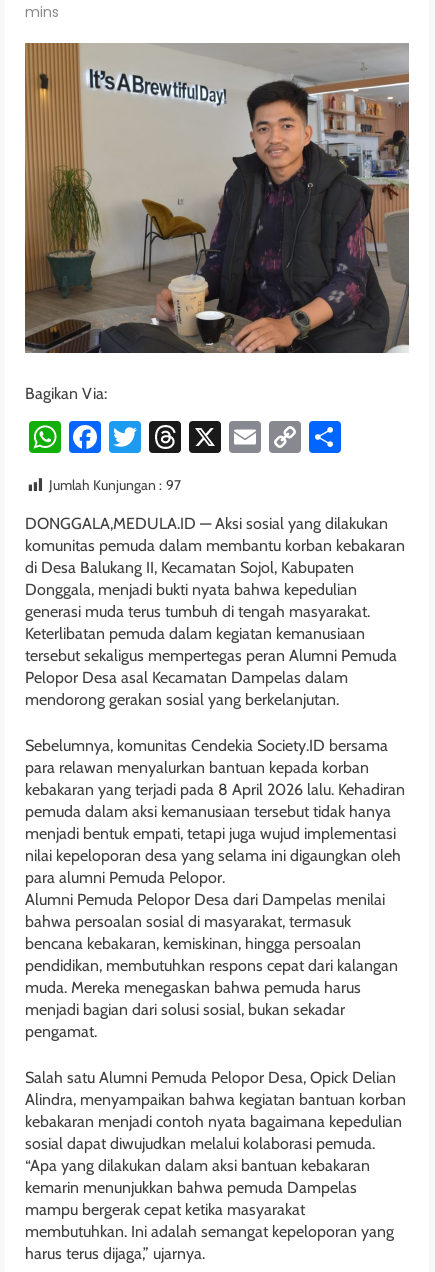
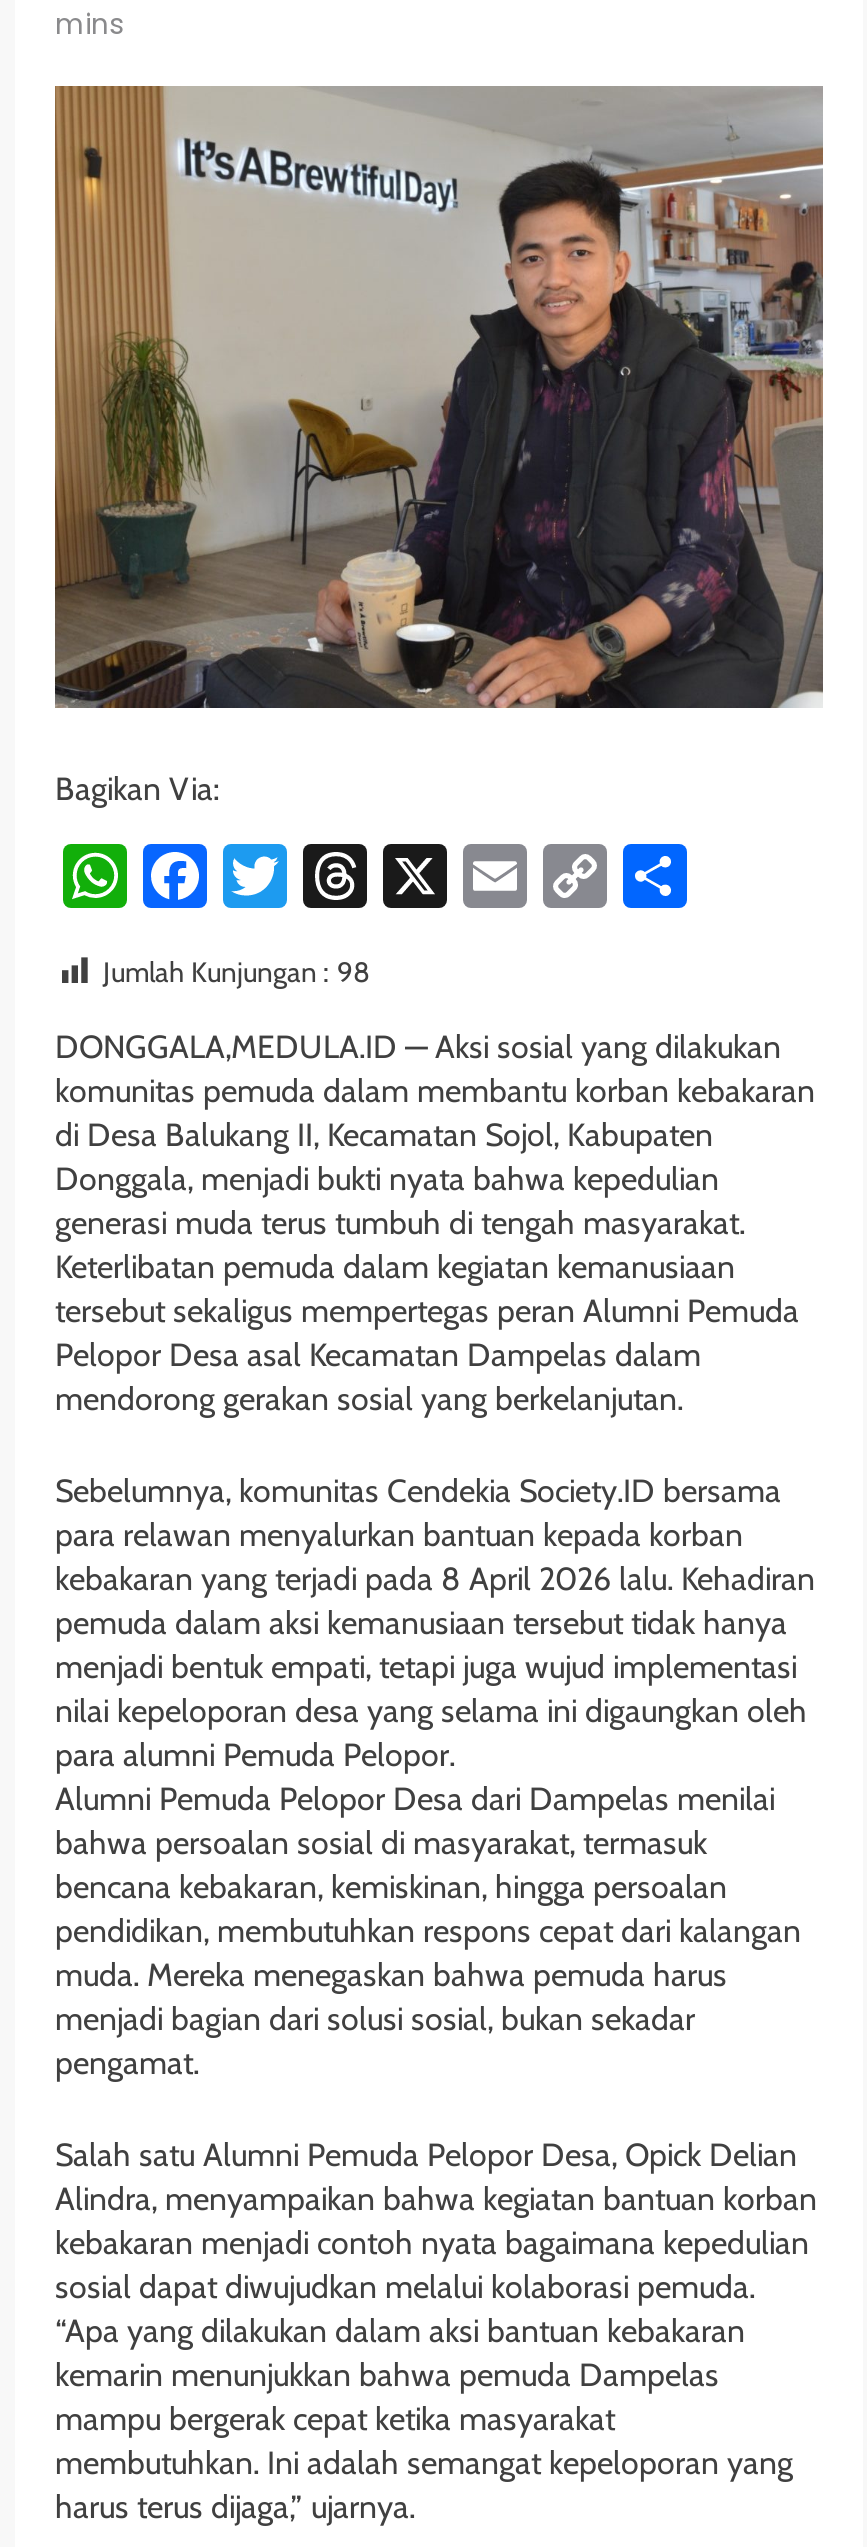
[49,476,181,494] Jumlah Kunjungan : 97 -> [103,953,369,989] Jumlah Kunjungan : 98

